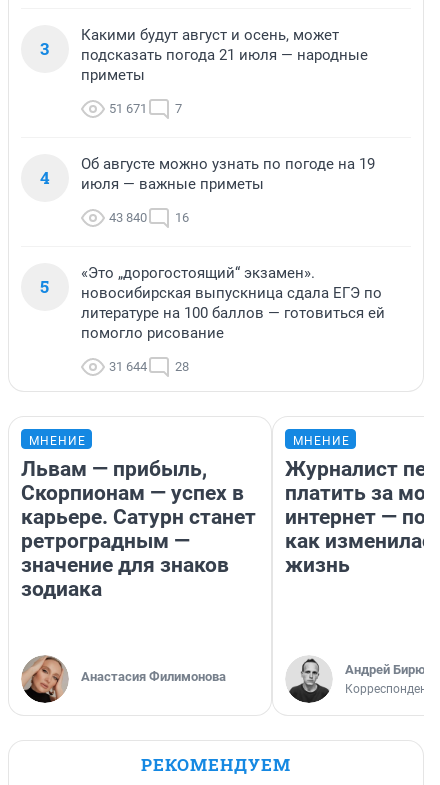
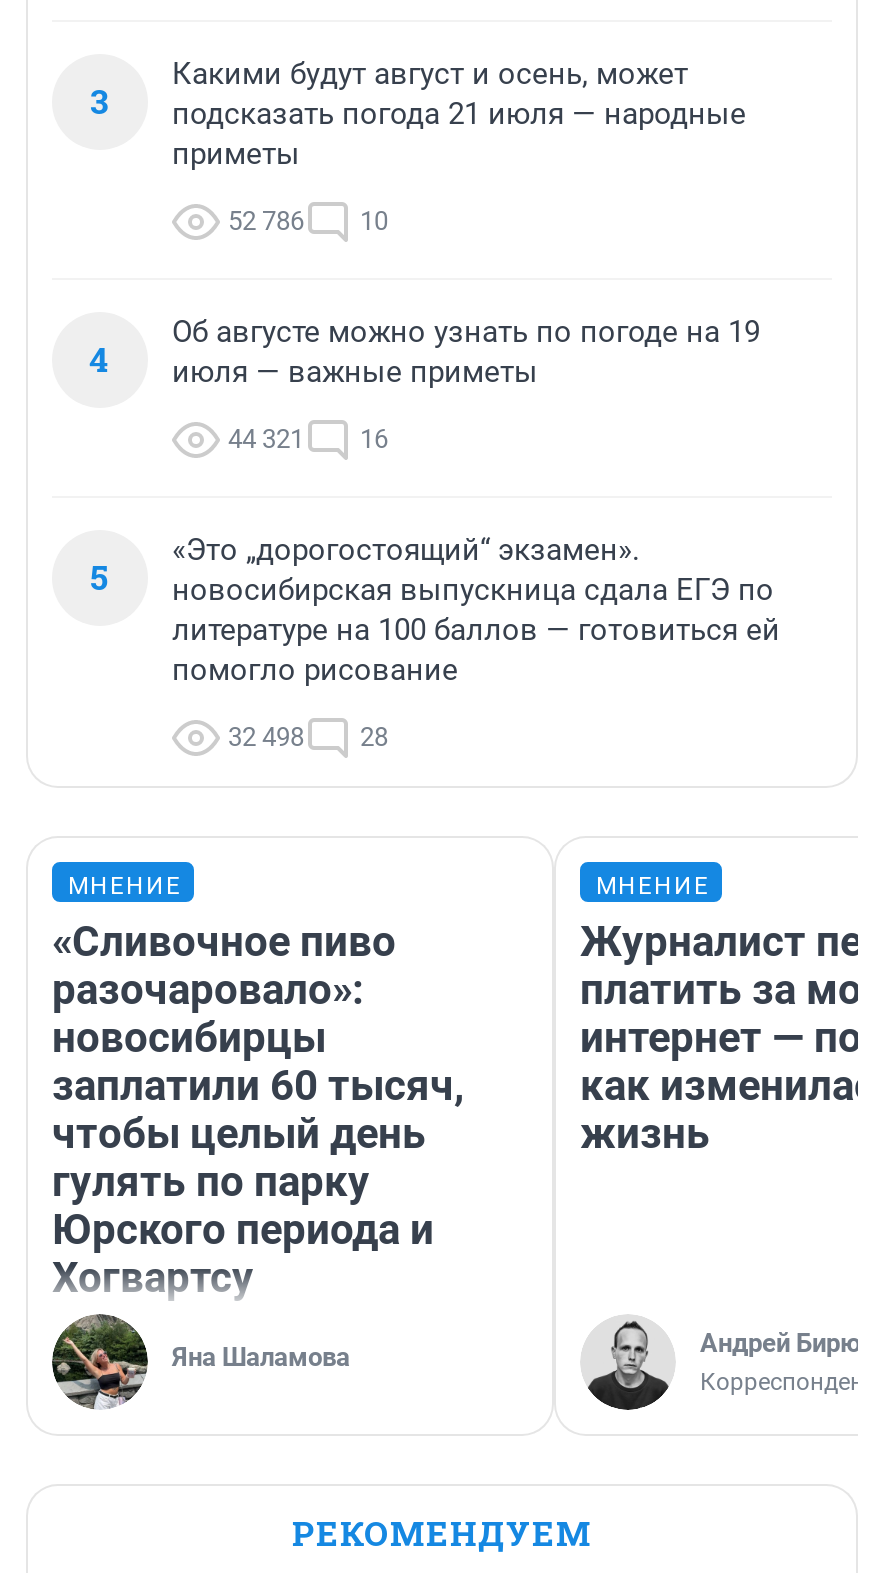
[109,101,147,116] 51 671 -> [228,206,304,236] 52 786
[175,101,182,116] 7 -> [360,206,388,236] 10
[109,210,189,225] 43 840 16 -> [228,424,388,454] 44 321 16
[109,359,189,374] 31 644 28 -> [228,722,388,752] 32 498 28
[21,457,256,601] Львам — прибыль, | Скорпионам — успех в | карьере. Сатурн станет | ретроградным — | значение для знаков | зодиака -> [52,918,464,1302] «Сливочное пиво | разочаровало»: | новосибирцы | заплатили 60 тысяч, | чтобы целый день | гулять по парку | Юрского периода и | Хогвартсу
[21,657,226,704] [image] | Анастасия Филимонова -> [50,1318,350,1410] [image] | Яна Шаламова

